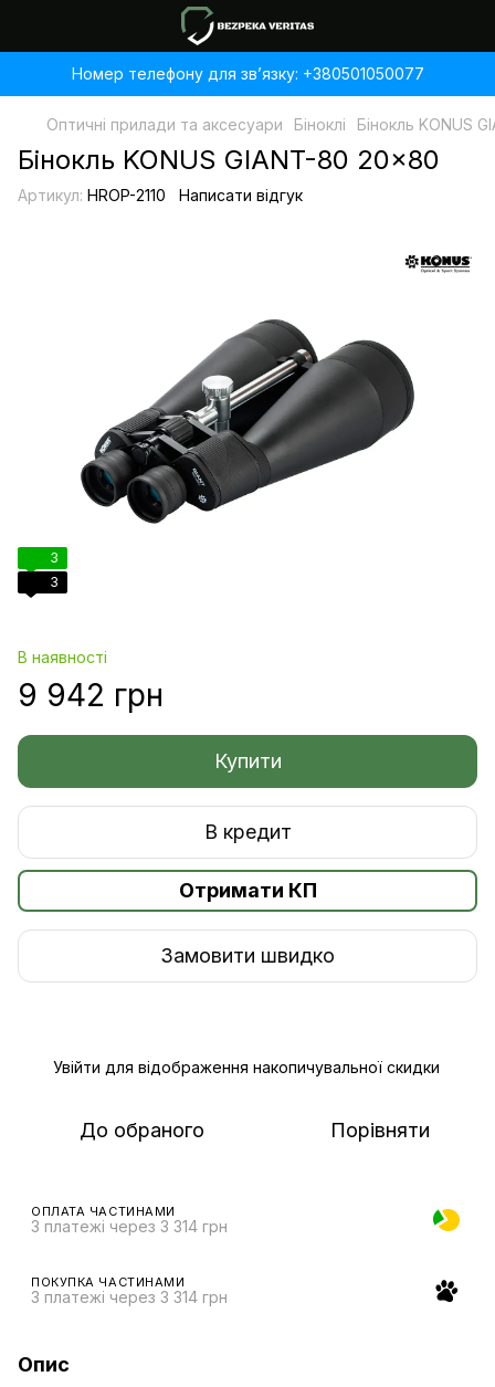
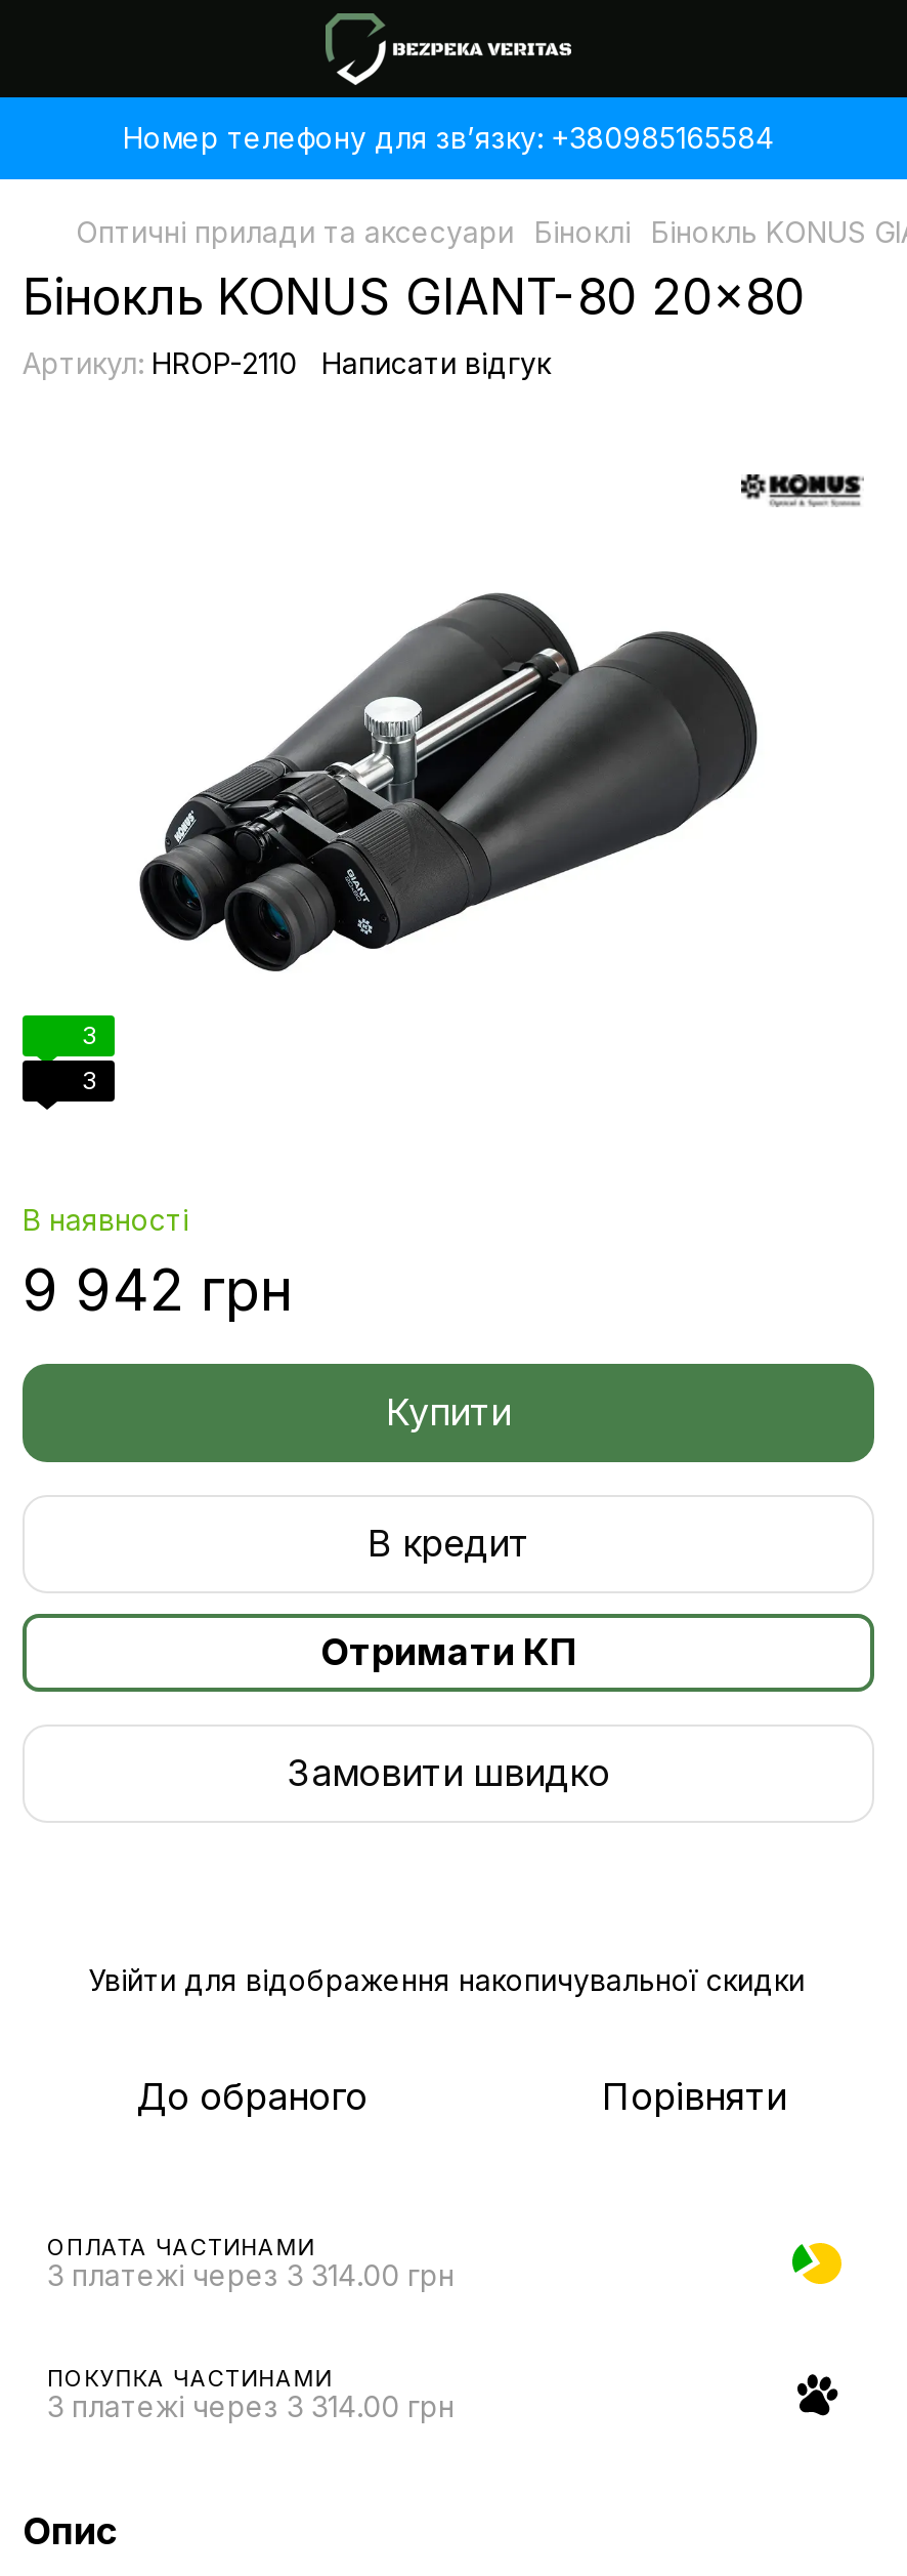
[71,64,424,83] Номер телефону для звʼязку: +380501050077 -> [123,120,774,155] Номер телефону для звʼязку: +380985165584
[31,1216,228,1235] 3 платежі через 3 314 грн -> [47,2257,455,2291] 3 платежі через 3 314.00 грн
[31,1287,228,1306] 3 платежі через 3 314 грн -> [47,2388,455,2423] 3 платежі через 3 314.00 грн

